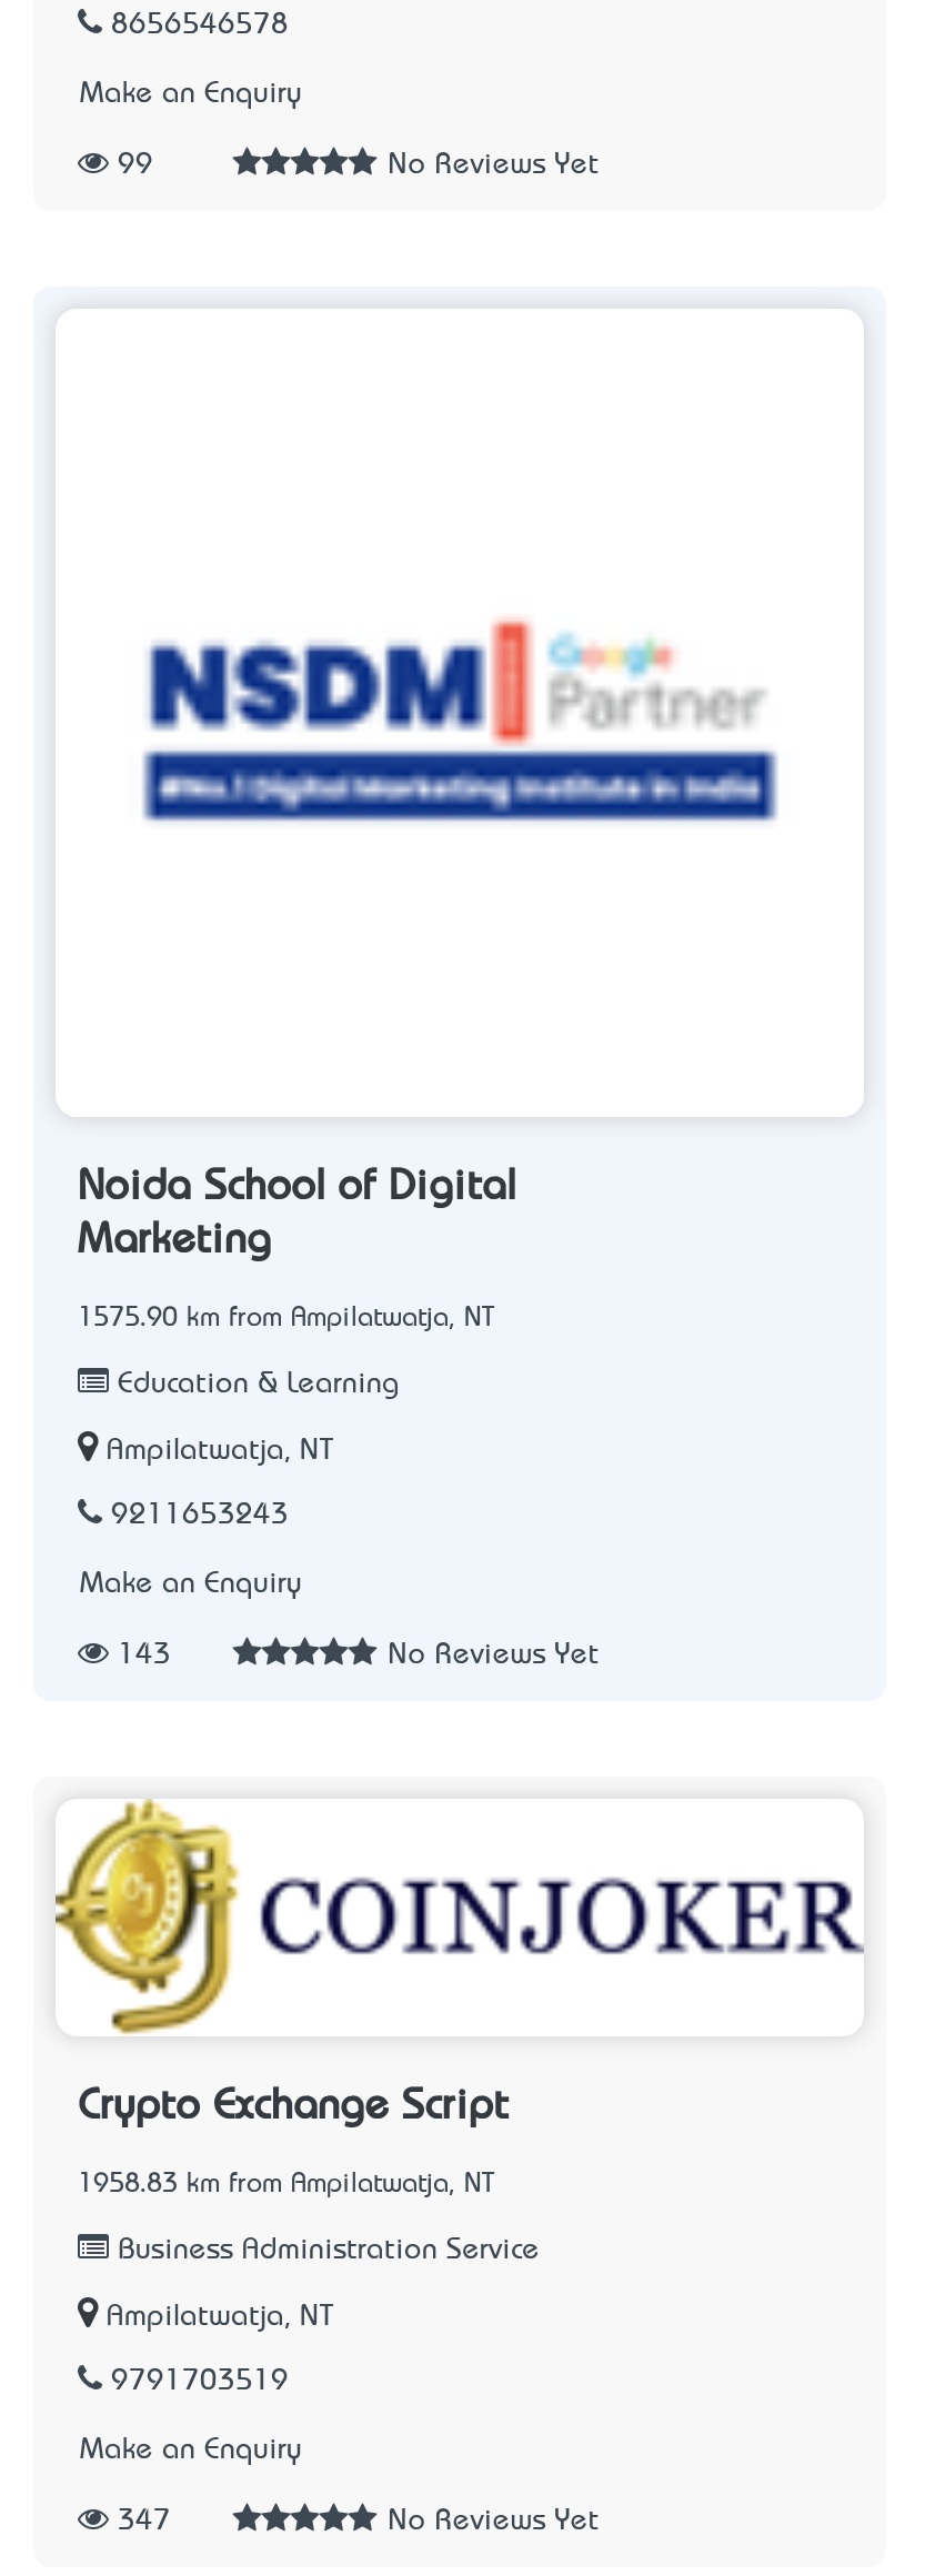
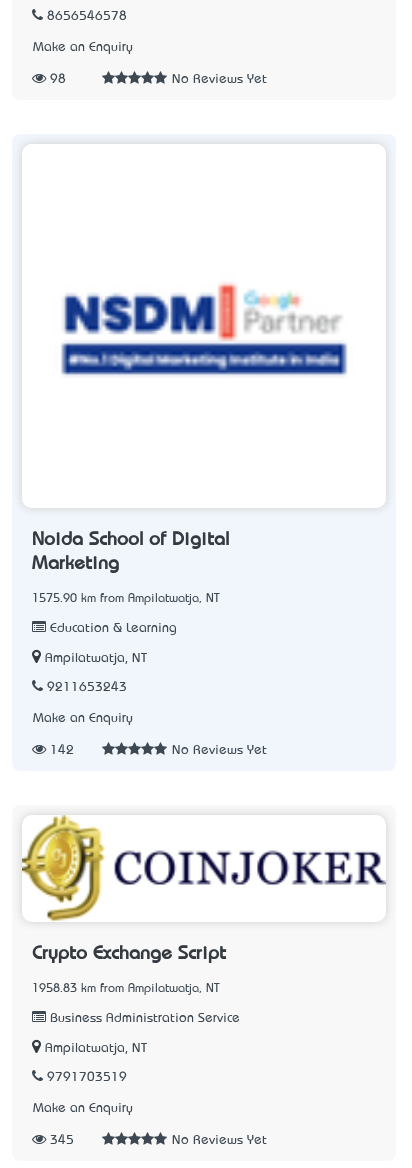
[109,151,153,180] 99 -> [46,73,66,86] 98
[109,1642,171,1670] 143 -> [46,744,74,757] 142
[109,2507,171,2536] 347 -> [46,1134,74,1147] 345

